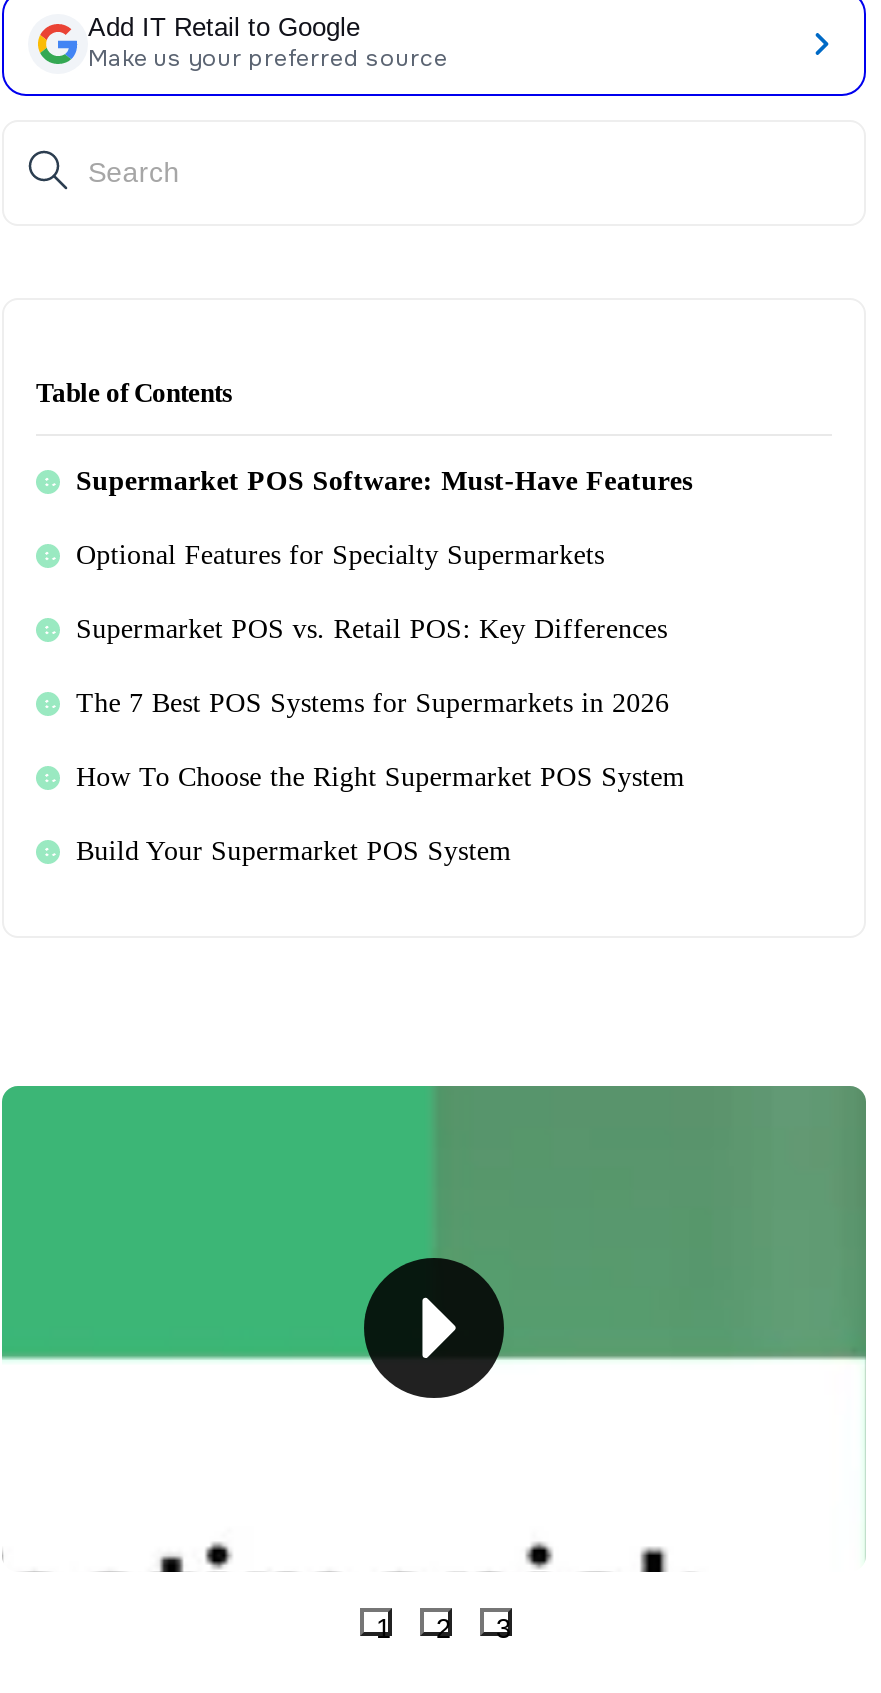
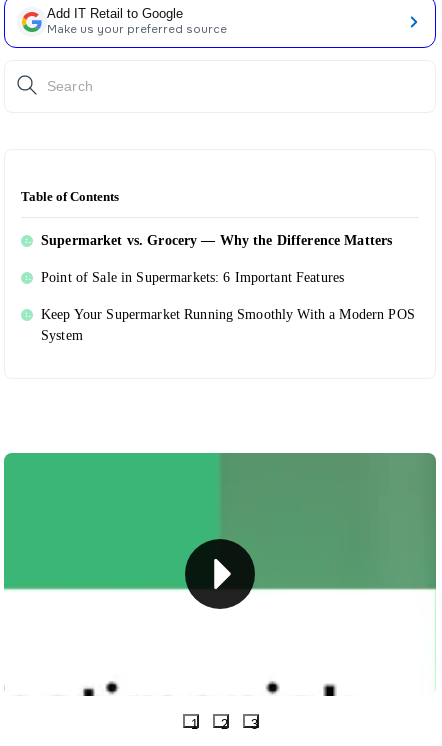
[76,465,692,865] Supermarket POS Software: Must-Have Features | Optional Features for Specialty Supermarkets | Supermarket POS vs. Retail POS: Key Differences | The 7 Best POS Systems for Supermarkets in 2026 | How To Choose the Right Supermarket POS System | Build Your Supermarket POS System -> [41,233,415,343] Supermarket vs. Grocery — Why the Difference Matters | Point of Sale in Supermarkets: 6 Important Features | Keep Your Supermarket Running Smoothly With a Modern POS | System

